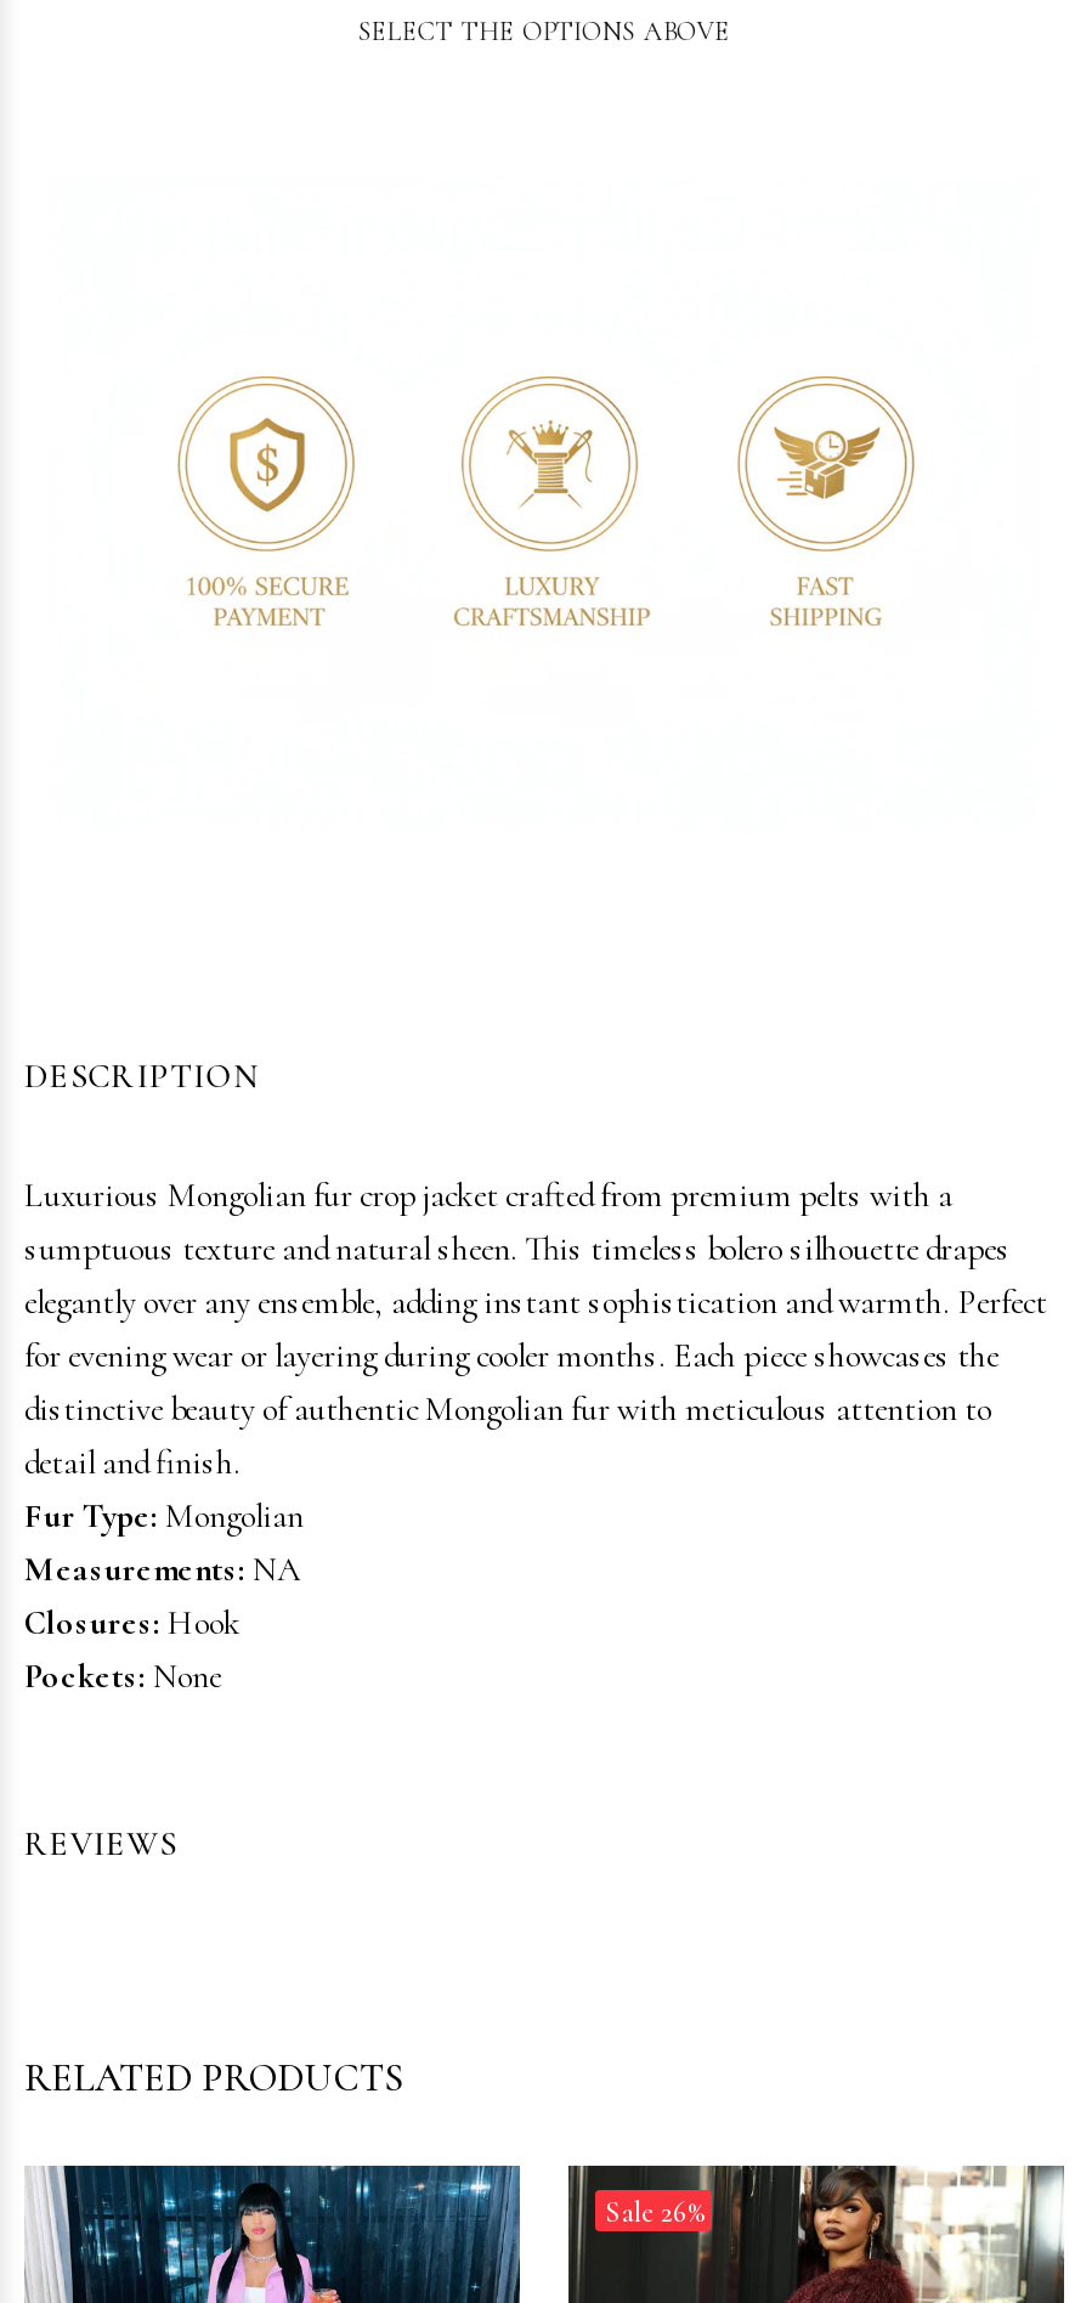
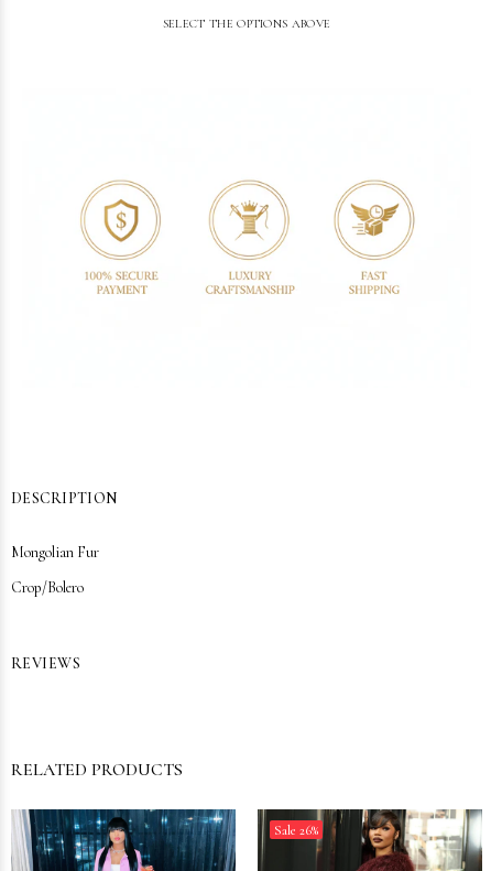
[24,1176,1047,1698] Luxurious Mongolian fur crop jacket crafted from premium pelts with a | sumptuous texture and natural sheen. This timeless bolero silhouette drapes | elegantly over any ensemble, adding instant sophistication and warmth. Perfect | for evening wear or layering during cooler months. Each piece showcases the | distinctive beauty of authentic Mongolian fur with meticulous attention to | detail and finish. | Fur Type: Mongolian | Measurements: NA | Closures: Hook | Pockets: None -> [11,543,99,597] Mongolian Fur | Crop/Bolero

